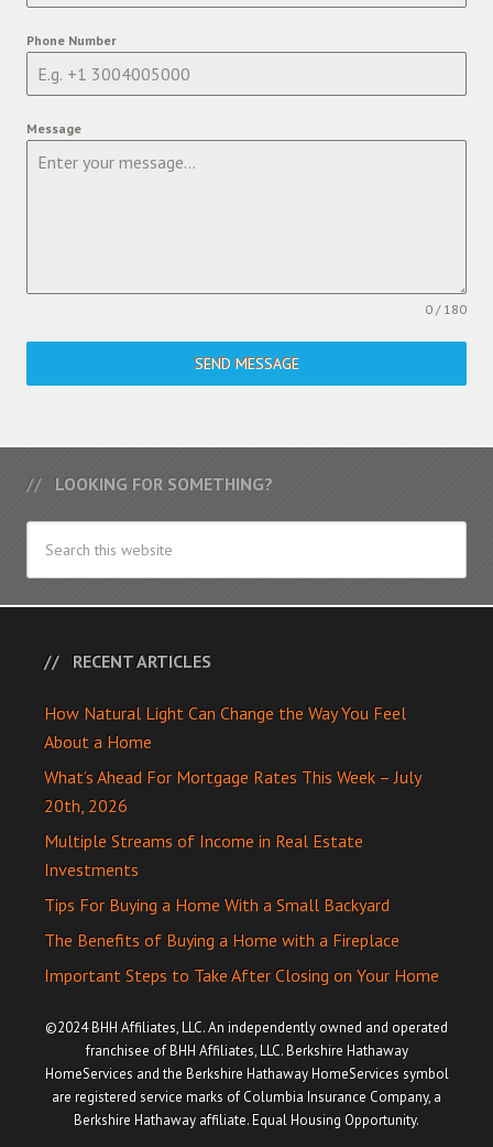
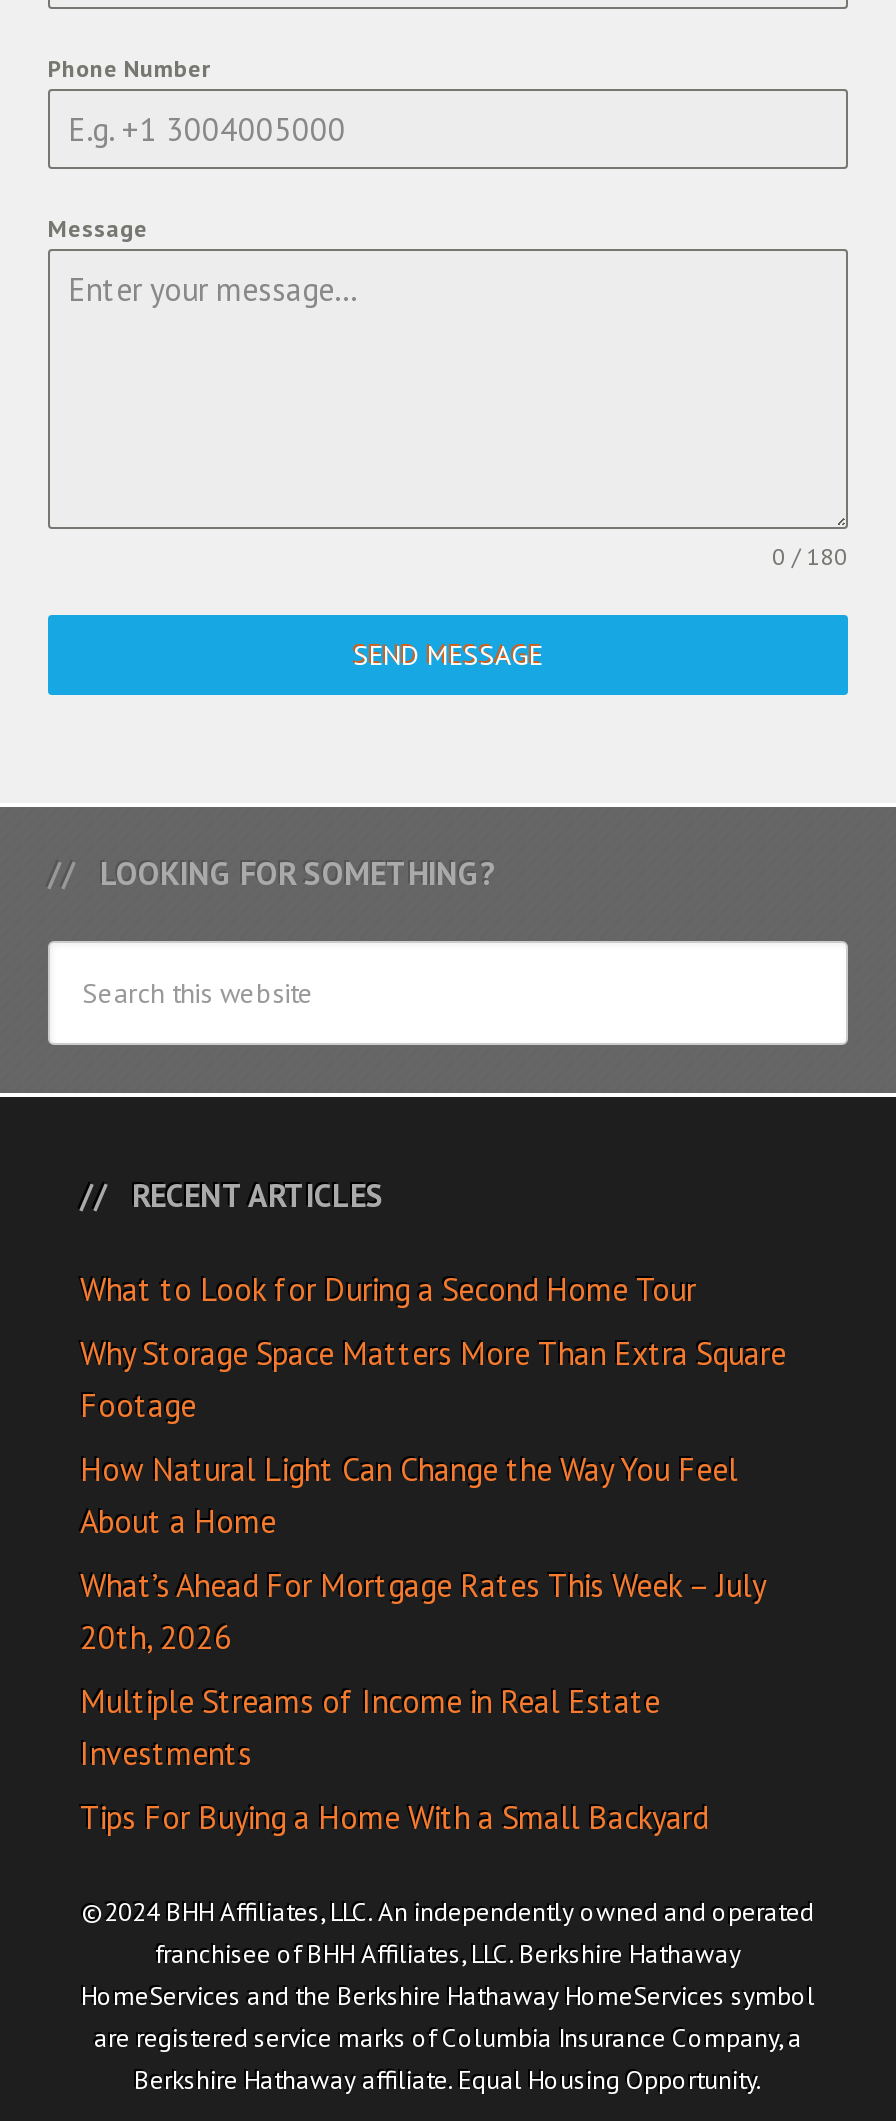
none -> [80,1269,786,1425] What to Look for During a Second Home Tour | Why Storage Space Matters More Than Extra Square | Footage
moved [44,702,420,916] -> [80,1449,764,1837]: How Natural Light Can Change the Way You Feel | About a Home | What’s Ahead For Mortgage Rates This Week – July | 20th, 2026 | Multiple Streams of Income in Real Estate | Investments | Tips For Buying a Home With a Small Backyard
[44,929,439,986] The Benefits of Buying a Home with a Fireplace | Important Steps to Take After Closing on Your Home -> none

